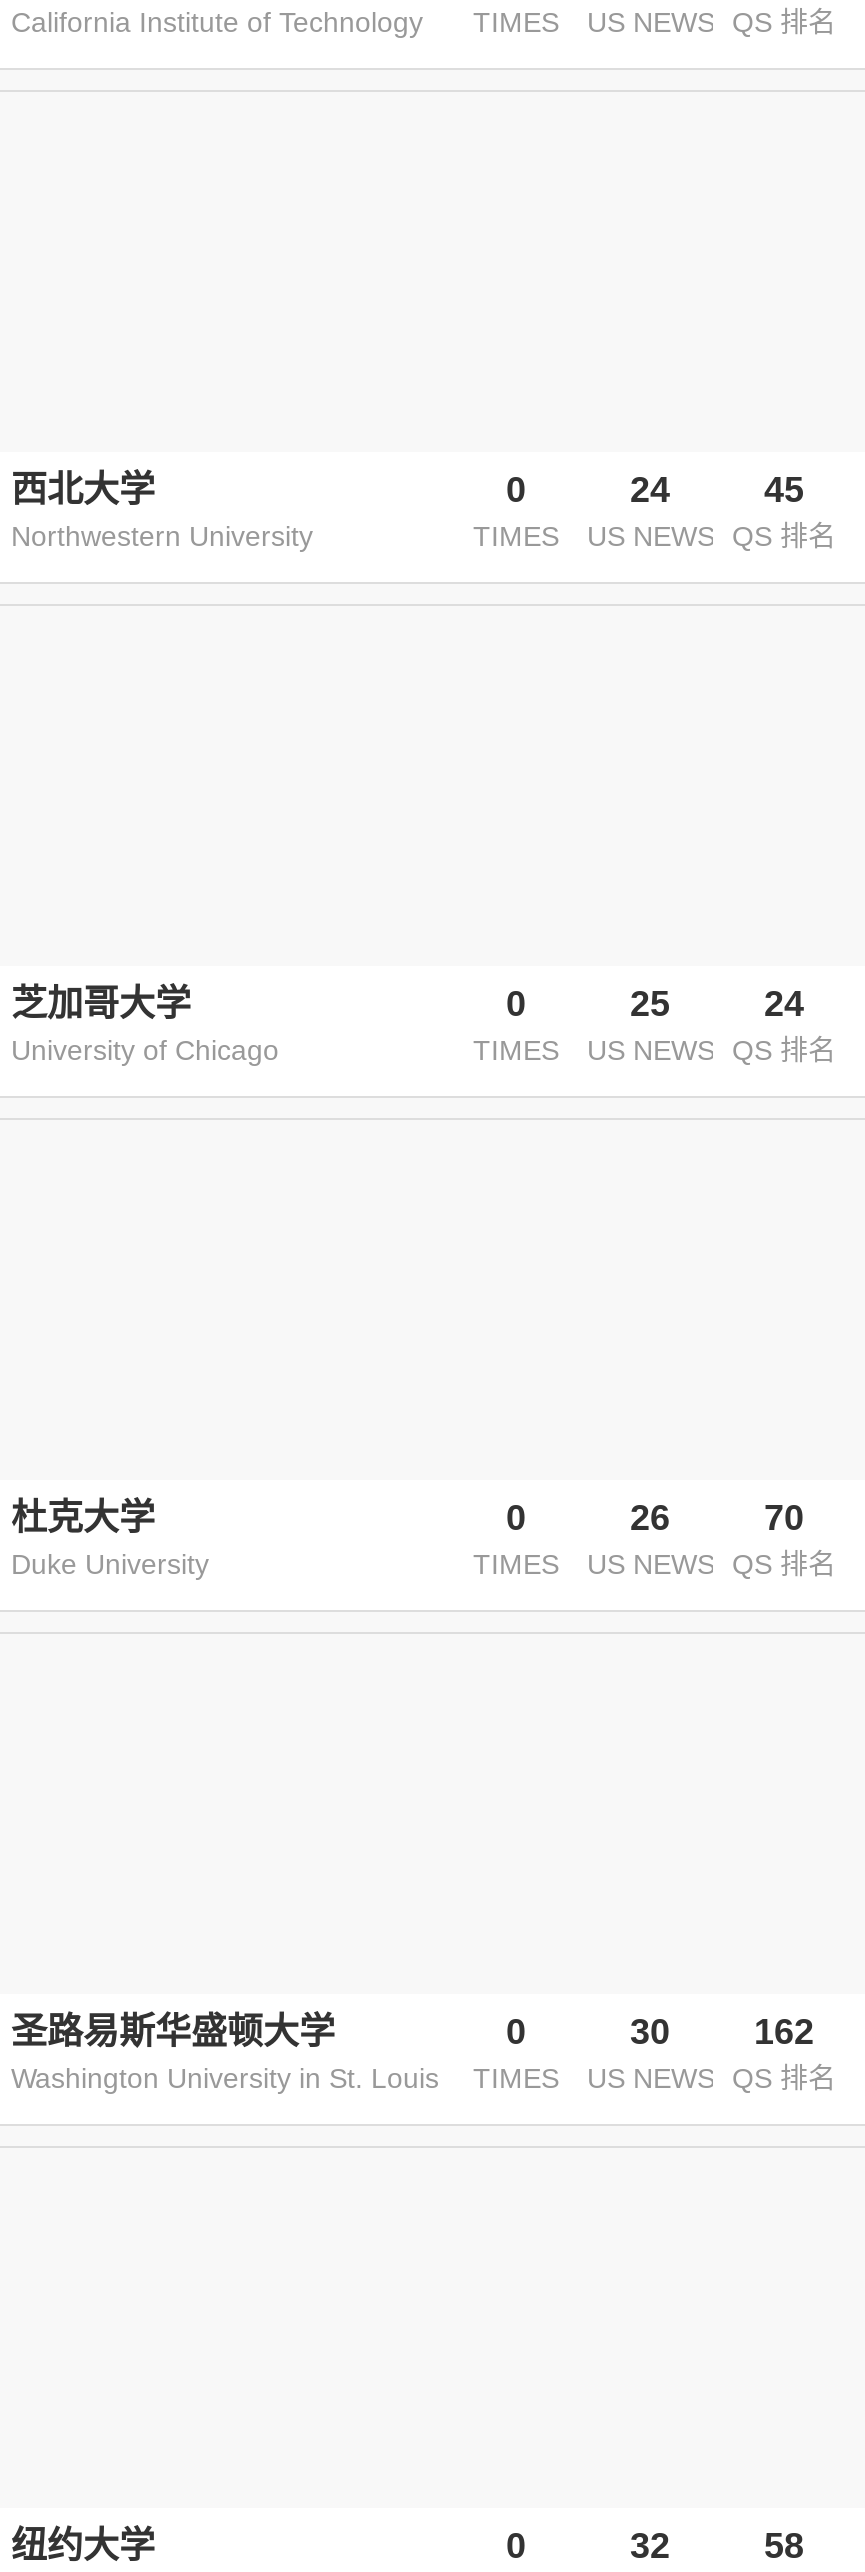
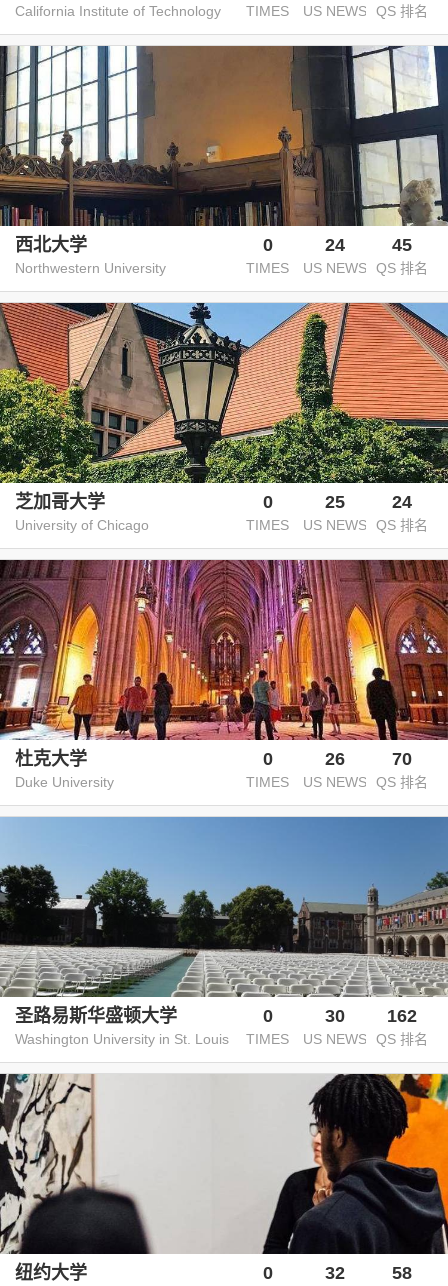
none -> [3,45,445,227] [image]
none -> [3,302,445,484] [image]
none -> [3,559,445,741] [image]
none -> [3,816,445,998] [image]
none -> [3,1073,445,1255] [image]

